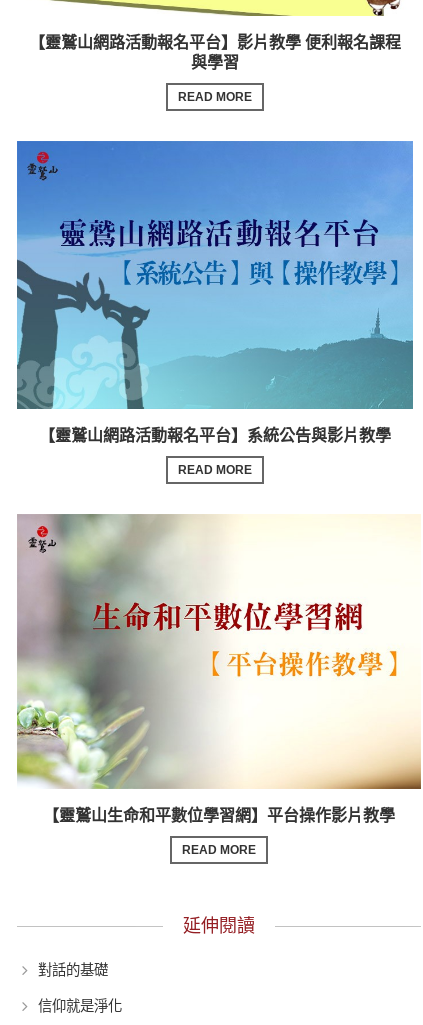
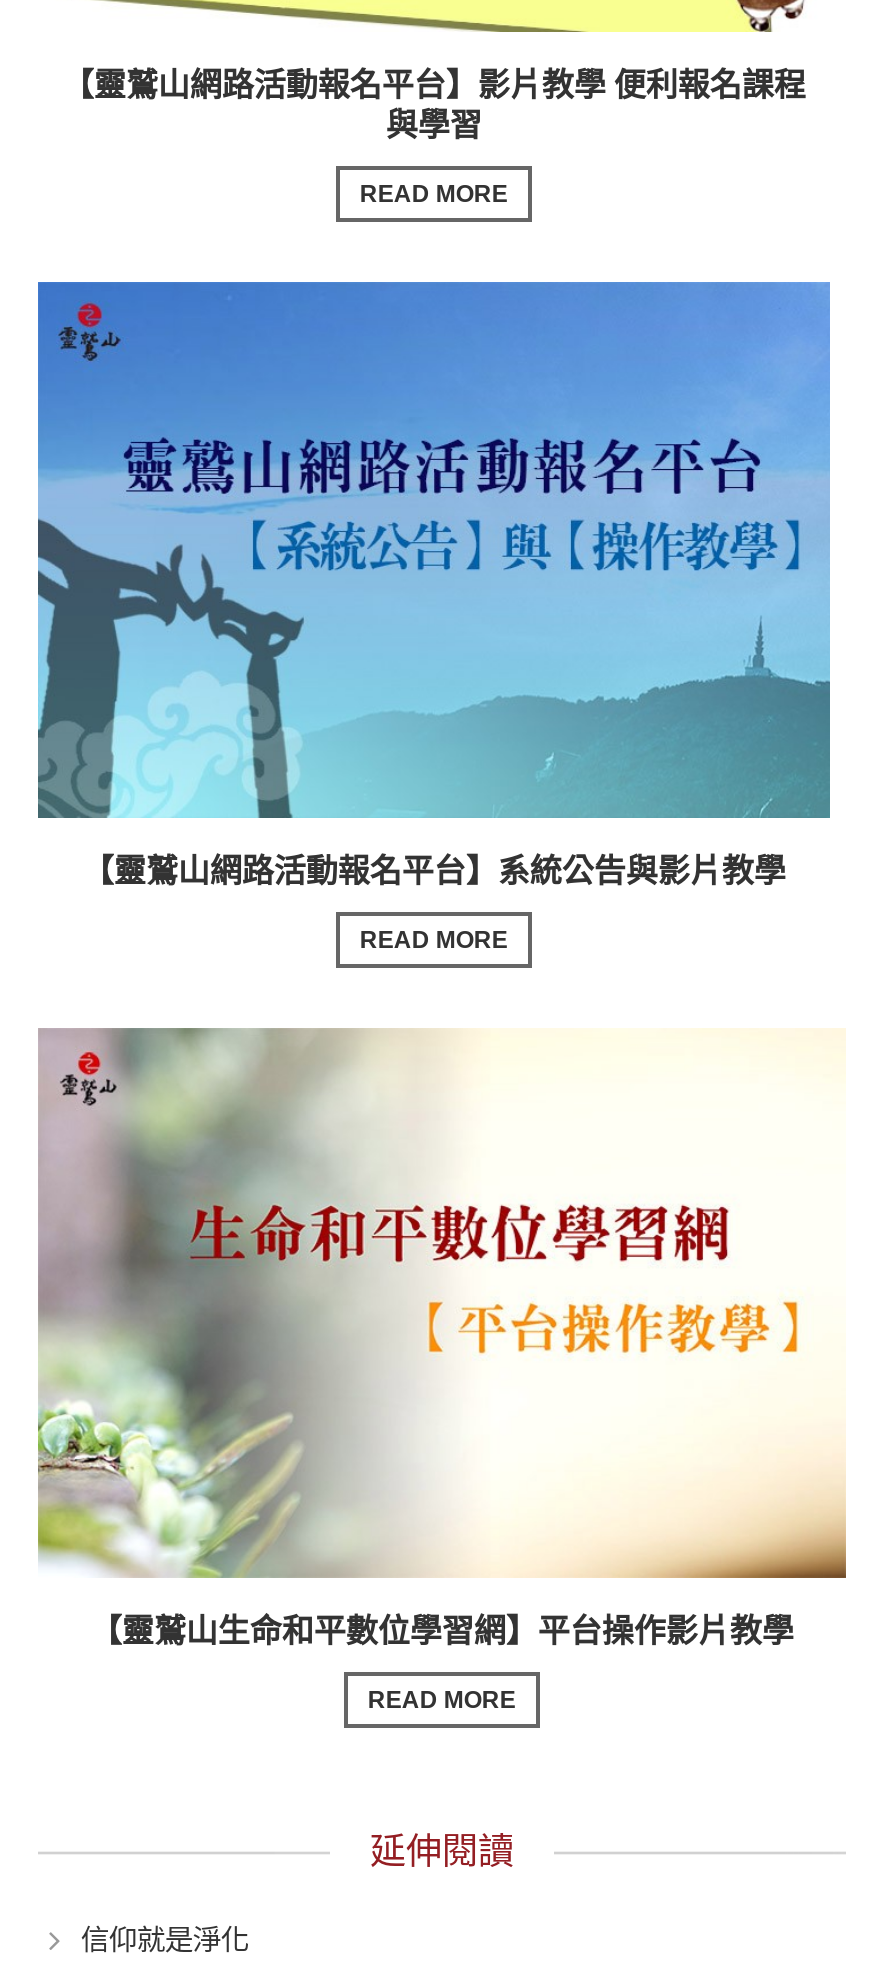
[38,961,108,977] 對話的基礎 -> none

